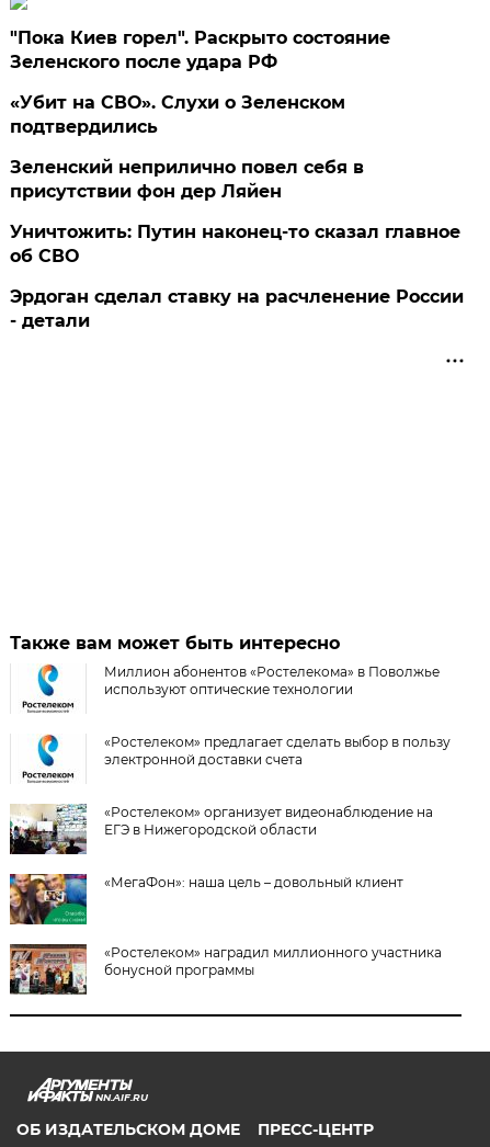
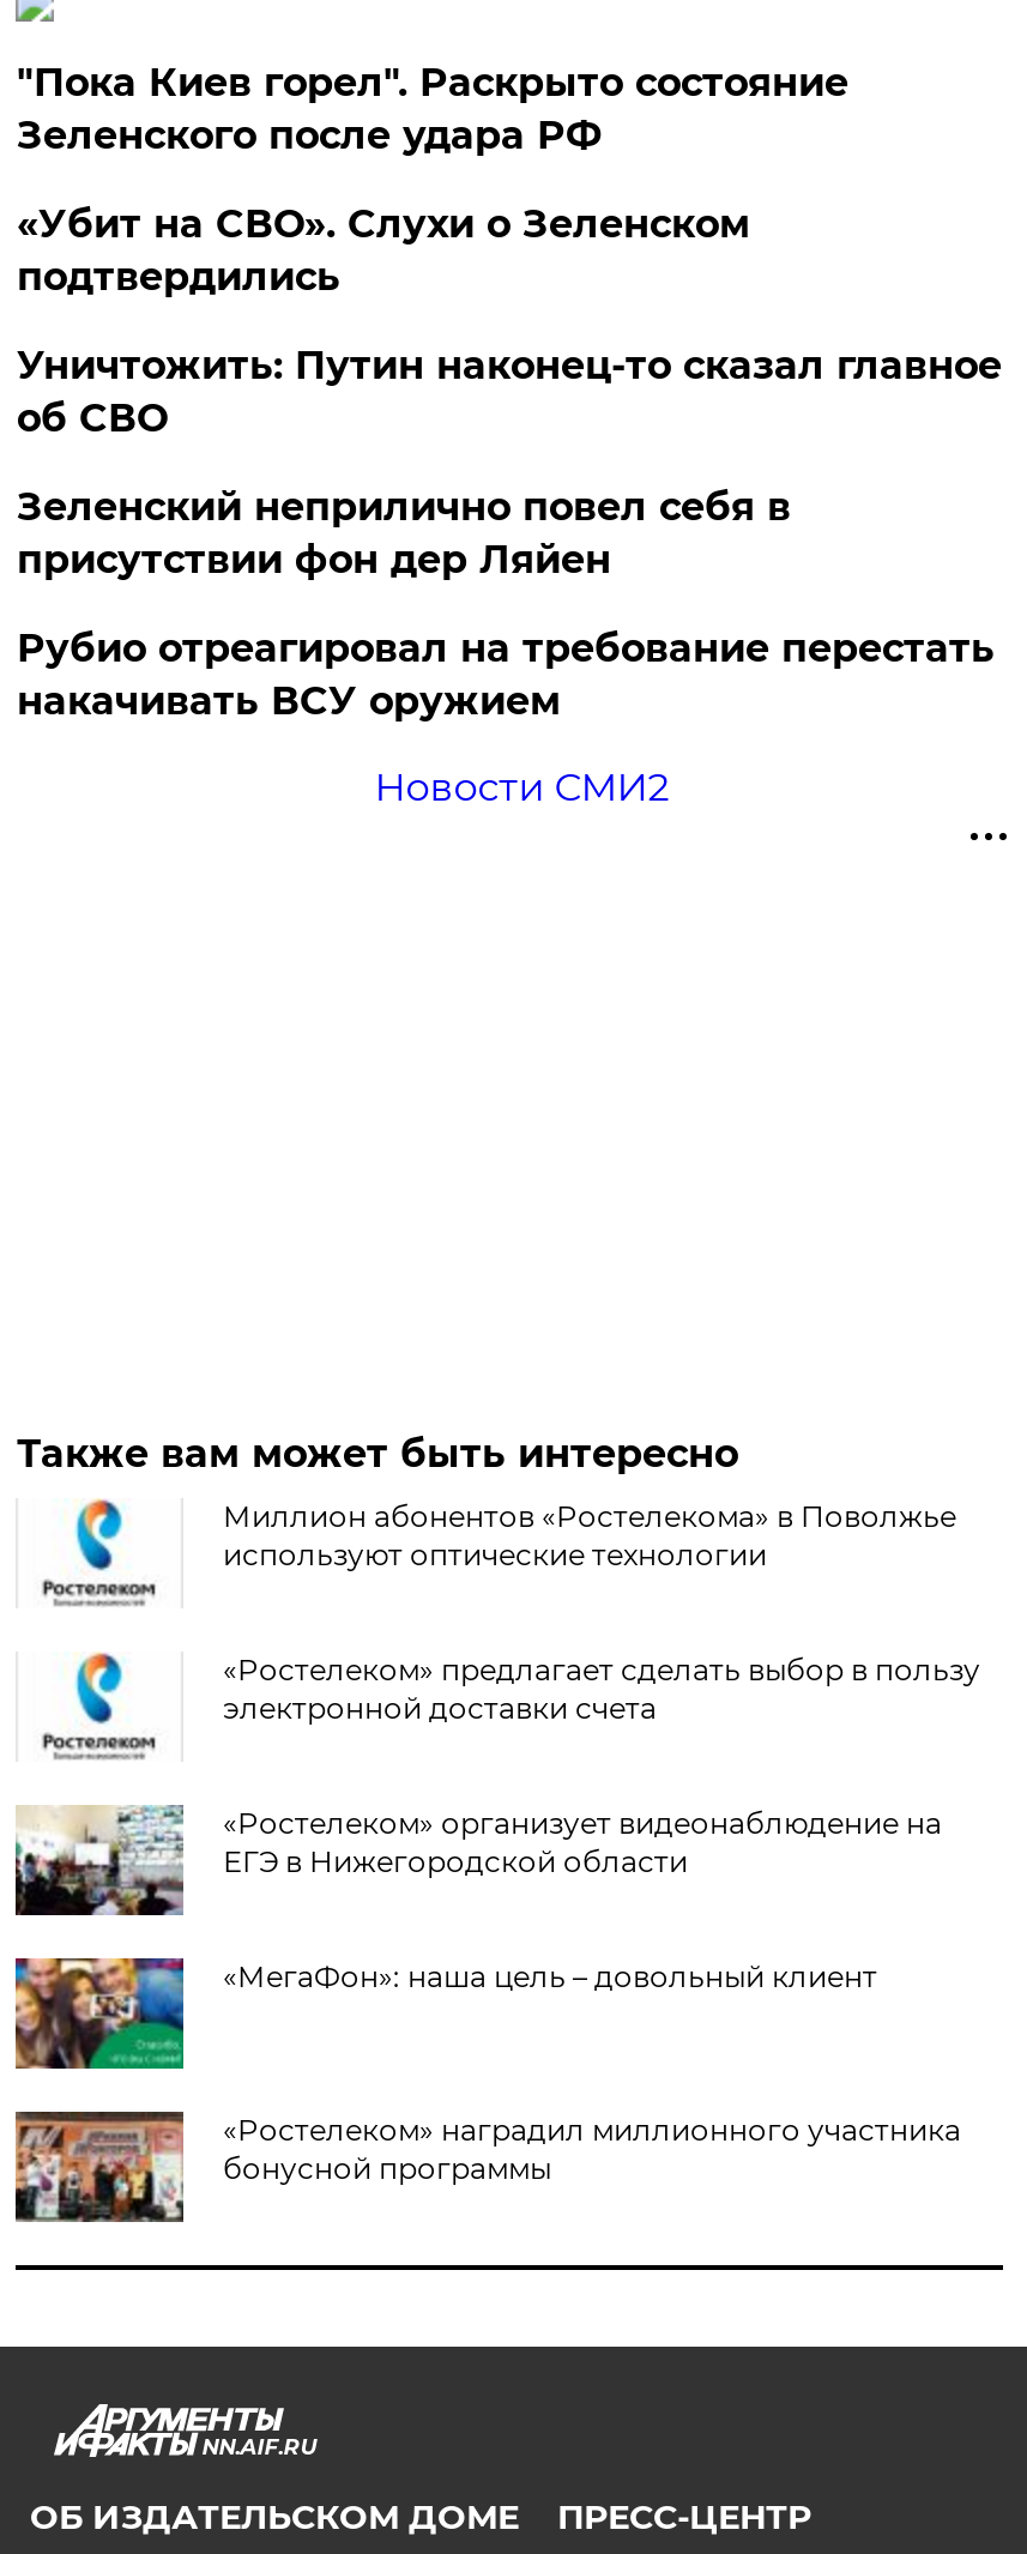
moved [10,157,364,202] -> [17,484,791,582]: Зеленский неприлично повел cебя в | присутствии фон дер Ляйен
none -> [17,625,994,724] Рубио отреагировал на требование перестать | накачивать ВСУ оружием
moved [10,221,461,266] -> [17,343,1002,441]: Уничтожить: Путин наконец-то сказал главное | об СВО
[10,286,464,331] Эрдоган сделал ставку на расчленение России | - детали -> [374,764,669,810] Новости СМИ2

